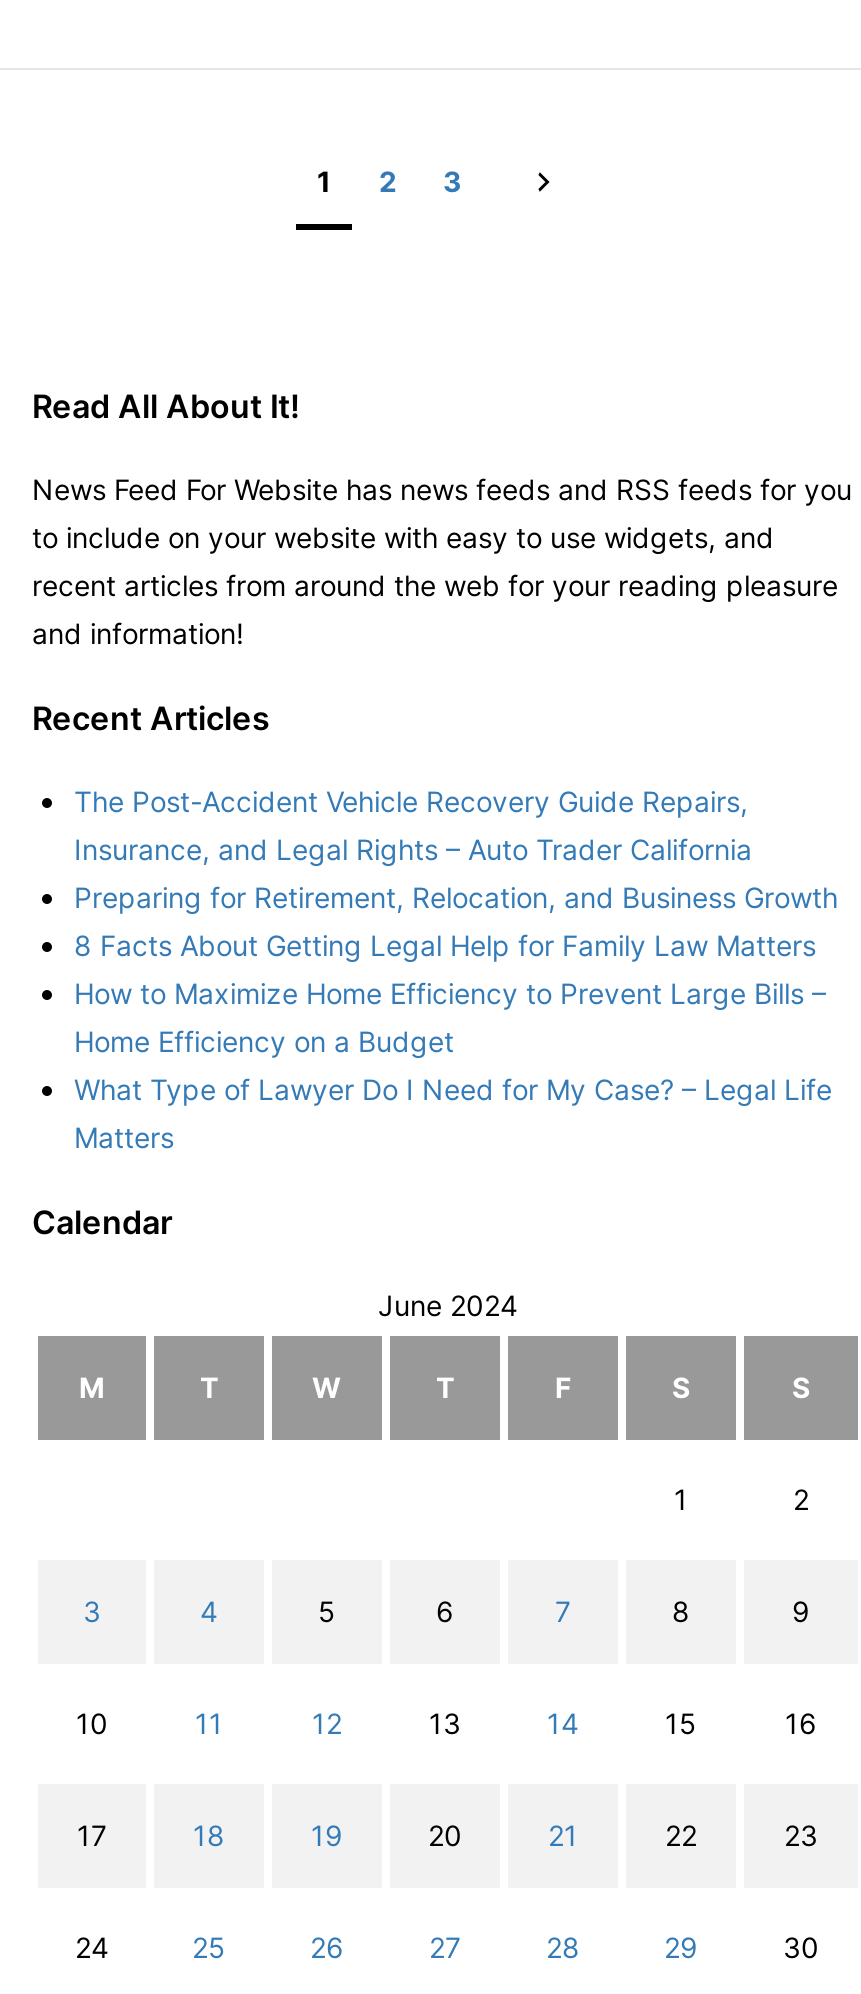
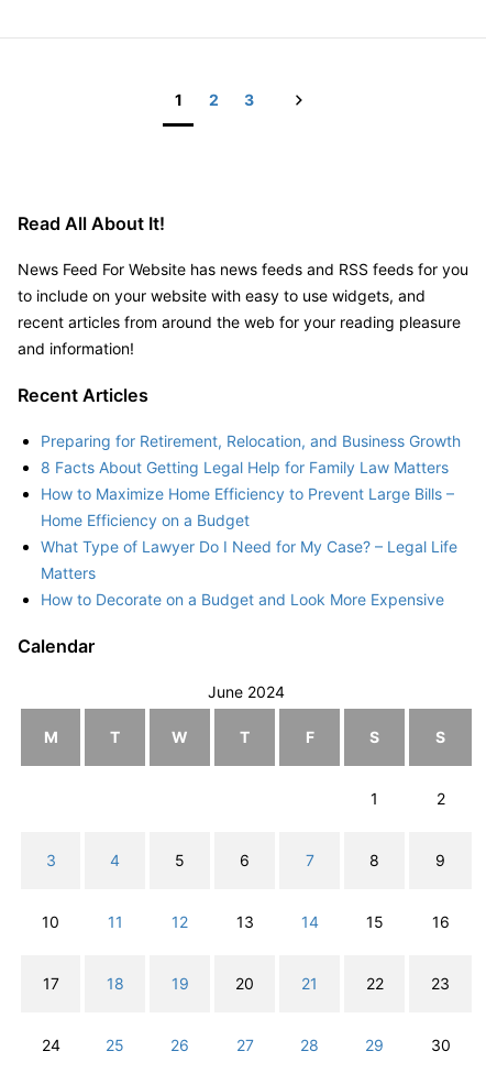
[74,784,752,866] The Post-Accident Vehicle Recovery Guide Repairs, | Insurance, and Legal Rights – Auto Trader California -> none
moved [74,880,838,1154] -> [41,431,461,582]: Preparing for Retirement, Relocation, and Business Growth | 8 Facts About Getting Legal Help for Family Law Matters | How to Maximize Home Efficiency to Prevent Large Bills – | Home Efficiency on a Budget | What Type of Lawyer Do I Need for My Case? – Legal Life | Matters
none -> [41,590,444,608] How to Decorate on a Budget and Look More Expensive

